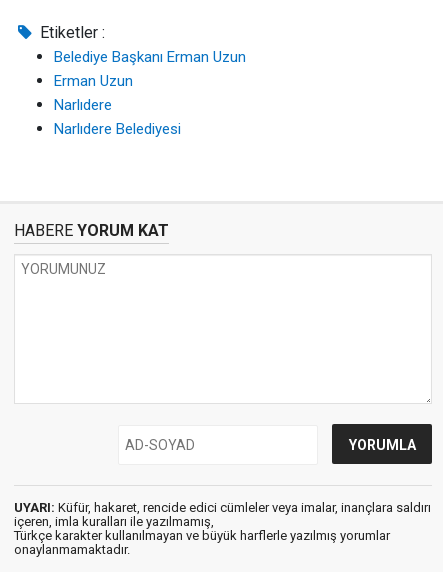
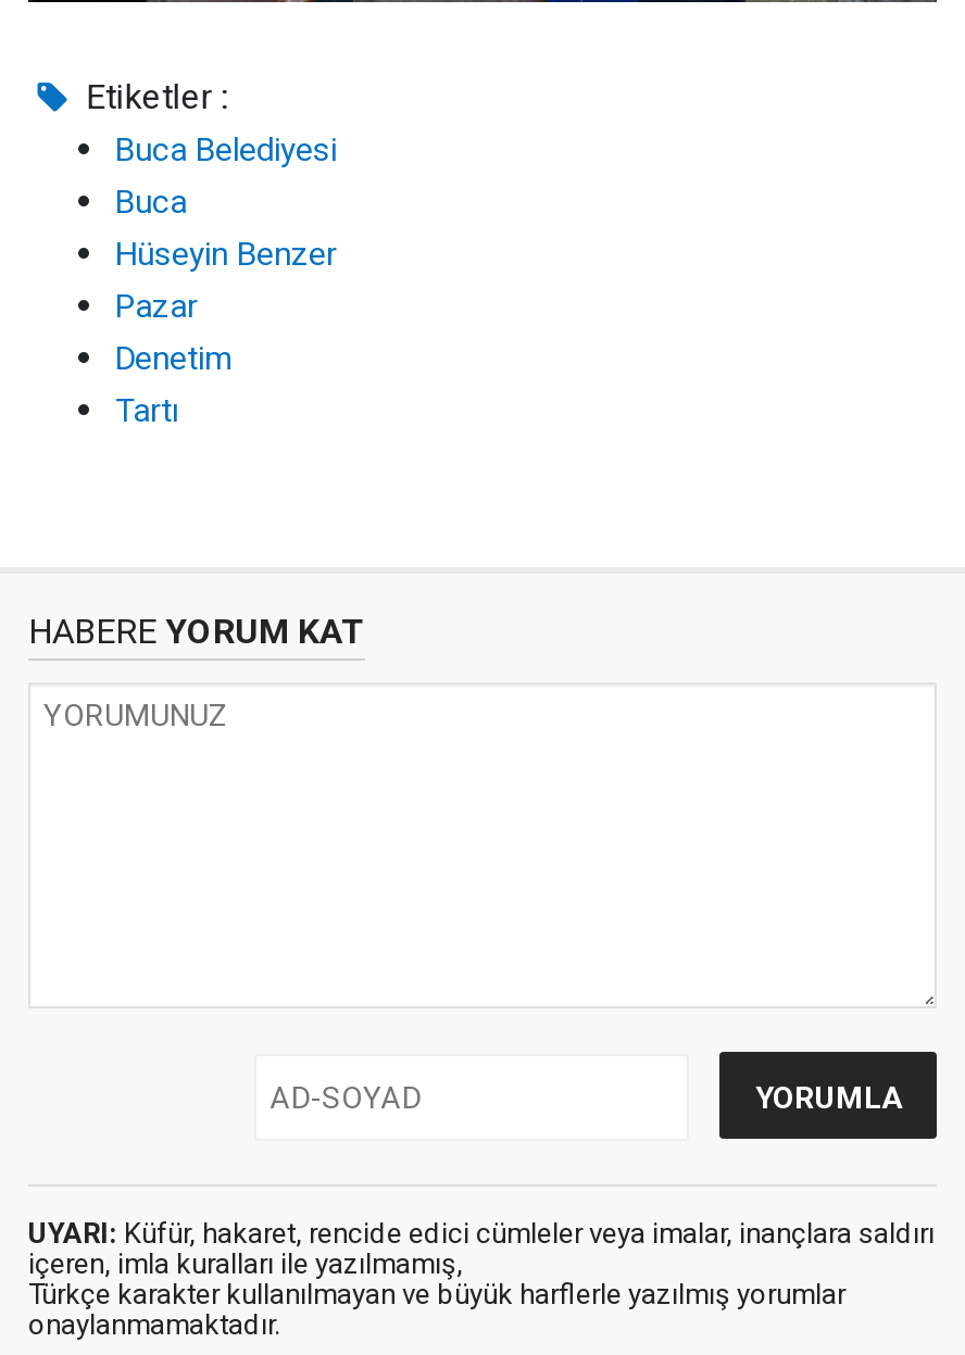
[54,48,246,138] Belediye Başkanı Erman Uzun | Erman Uzun | Narlıdere | Narlıdere Belediyesi -> [115,130,337,430] Buca Belediyesi | Buca | Hüseyin Benzer | Pazar | Denetim | Tartı

